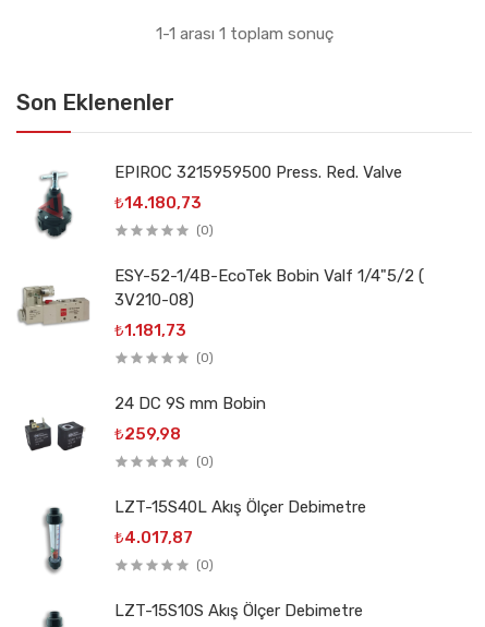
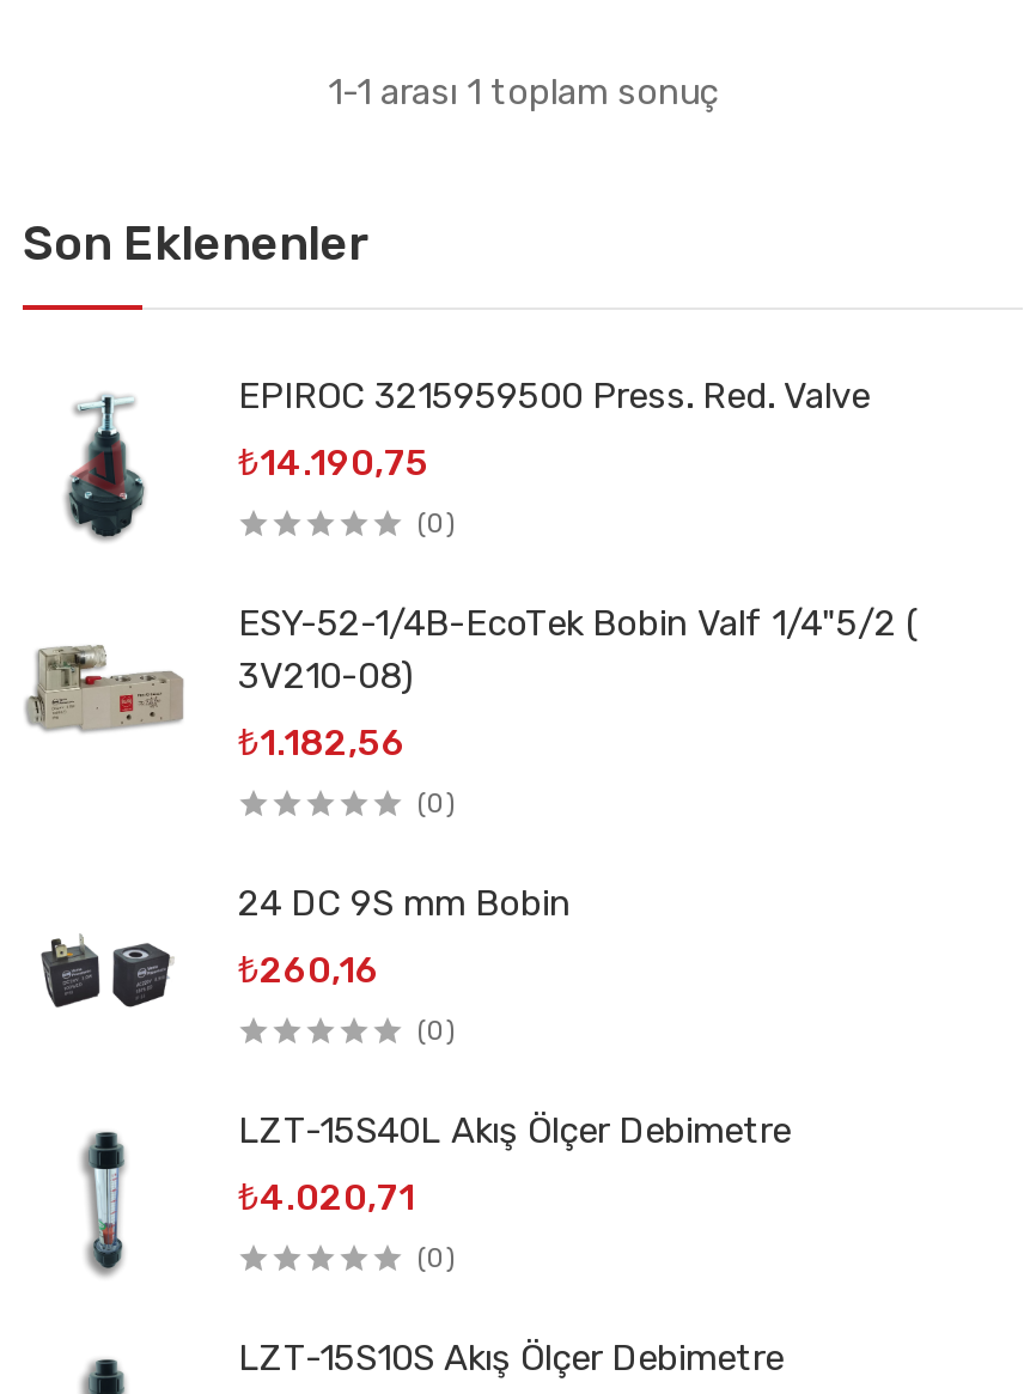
[114,193,202,212] ₺14.180,73 -> [238,441,429,484] ₺14.190,75
[114,320,186,340] ₺1.181,73 -> [238,721,406,764] ₺1.182,56
[114,424,181,443] ₺259,98 -> [238,948,379,991] ₺260,16
[114,527,193,547] ₺4.017,87 -> [238,1175,415,1218] ₺4.020,71

